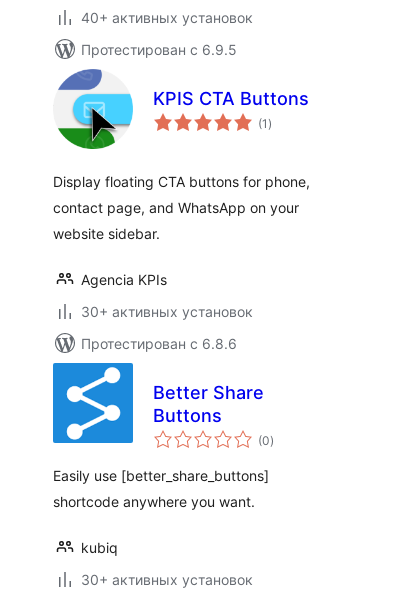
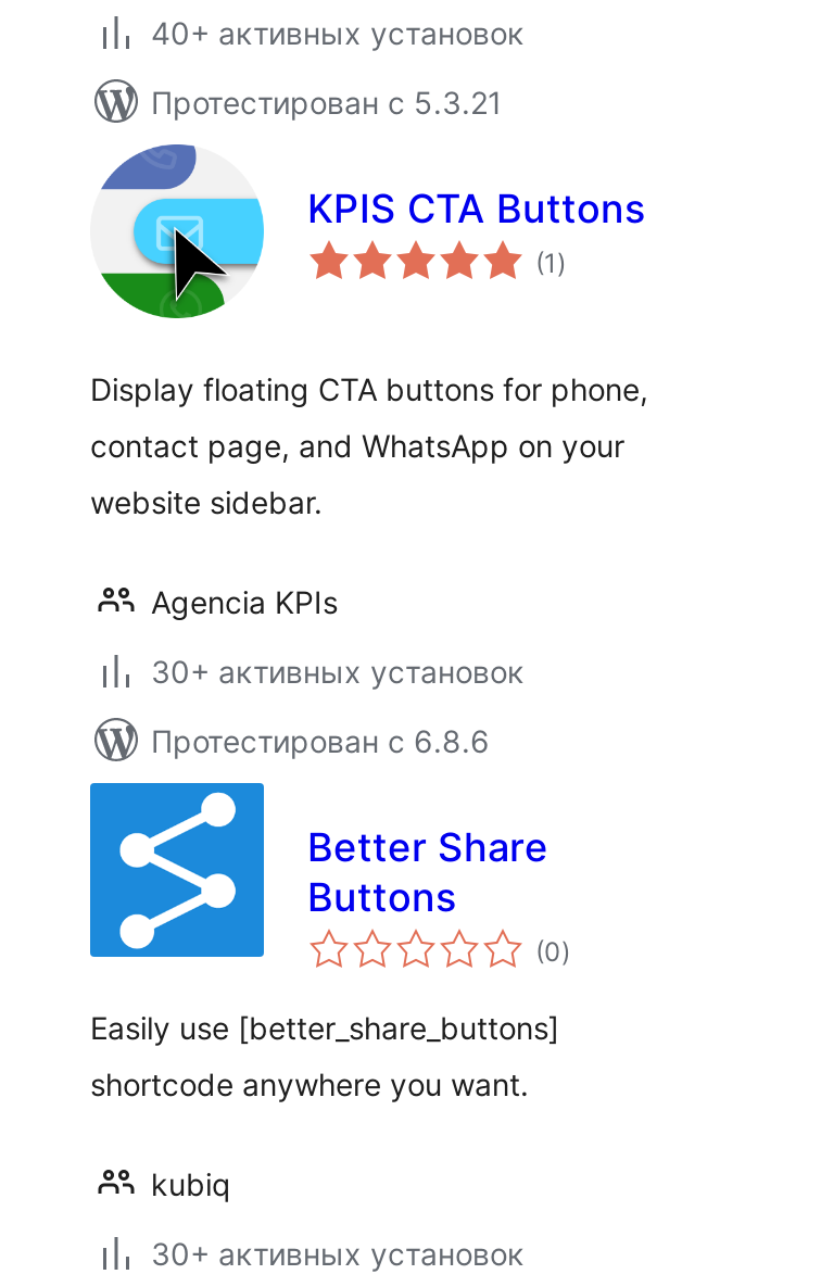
[81,41,237,58] Протестирован с 6.9.5 -> [151,84,503,121] Протестирован с 5.3.21

